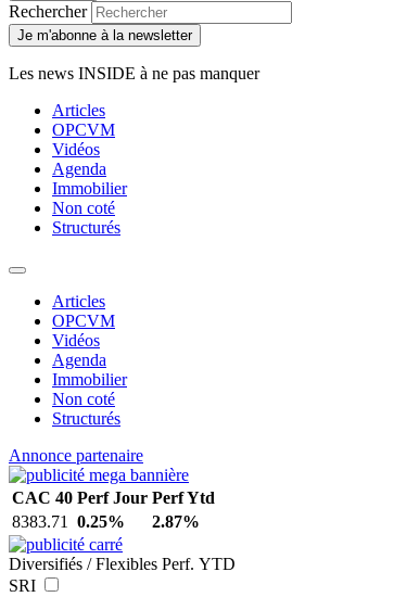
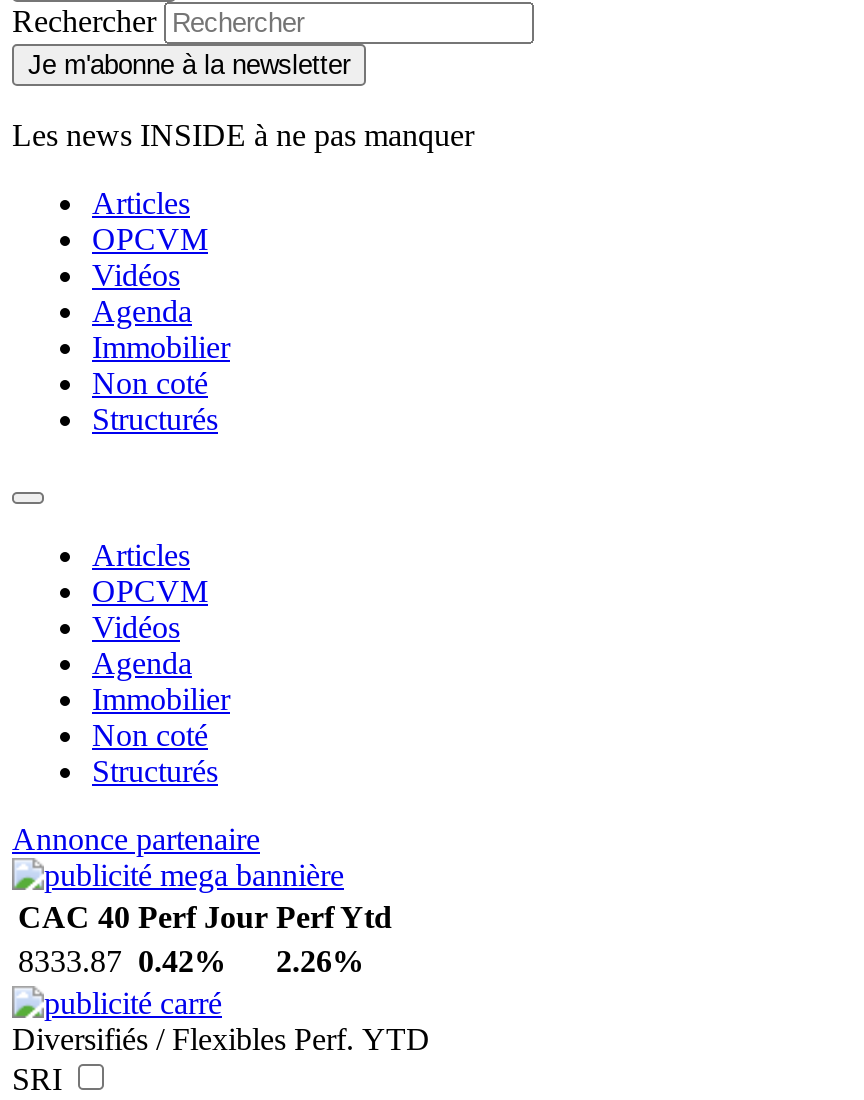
[12,512,125,531] 8383.71 0.25% -> [18,944,226,978] 8333.87 0.42%
[152,512,200,531] 2.87% -> [276,944,364,978] 2.26%

